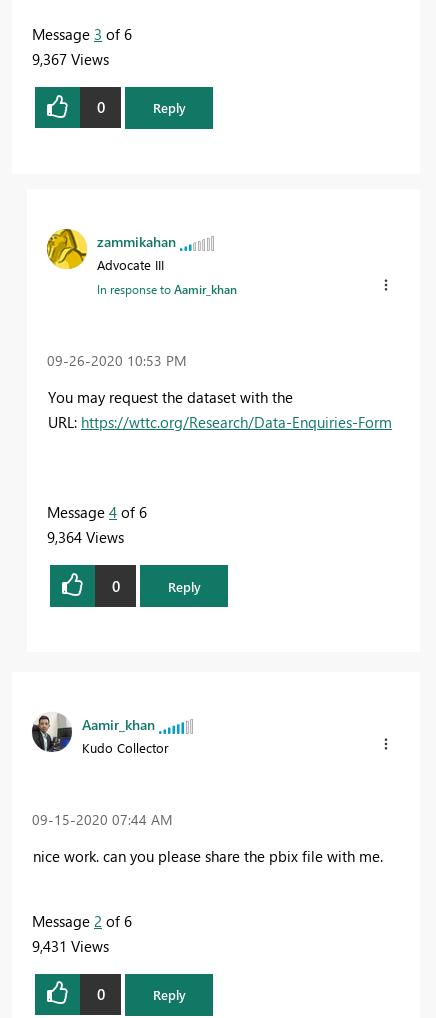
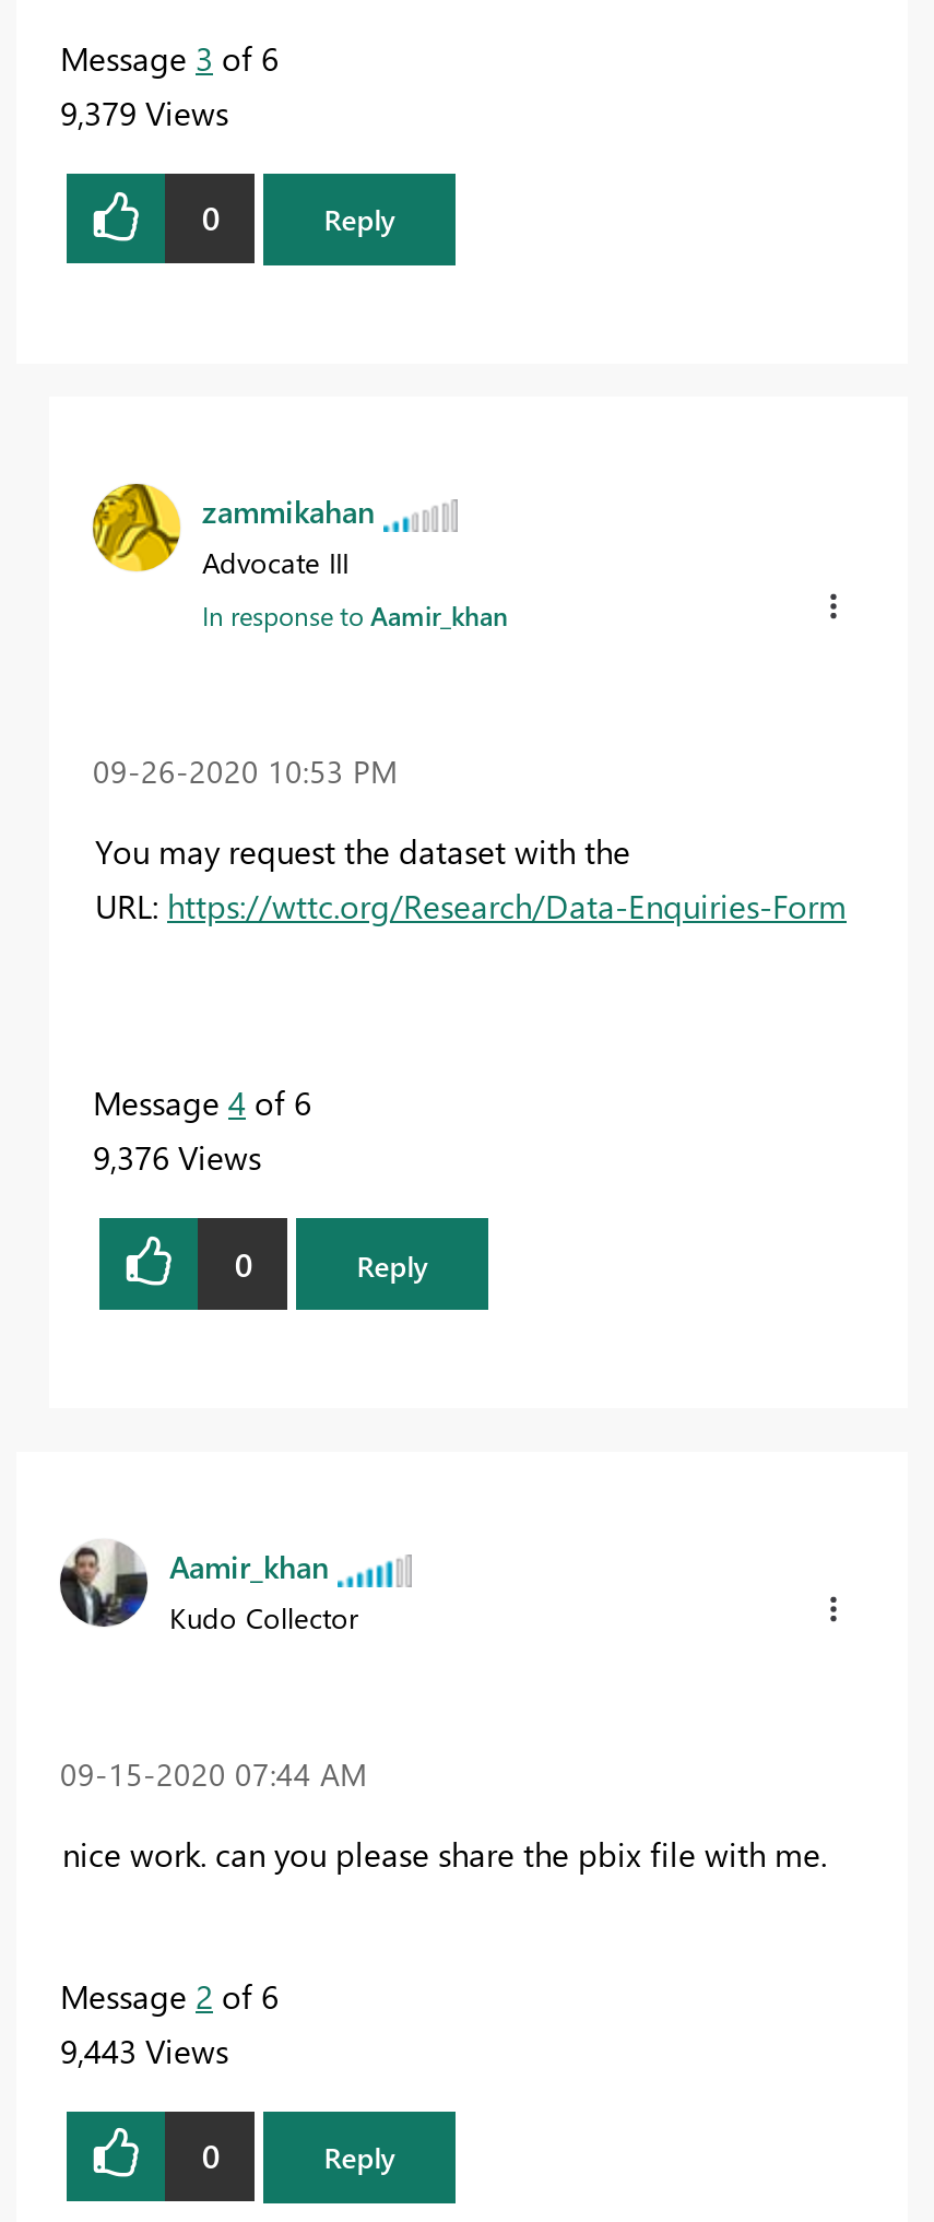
[32,49,109,69] 9,367 Views -> [60,90,228,134] 9,379 Views
[47,527,124,547] 9,364 Views -> [93,1135,261,1179] 9,376 Views
[32,936,109,956] 9,431 Views -> [60,2028,228,2071] 9,443 Views

